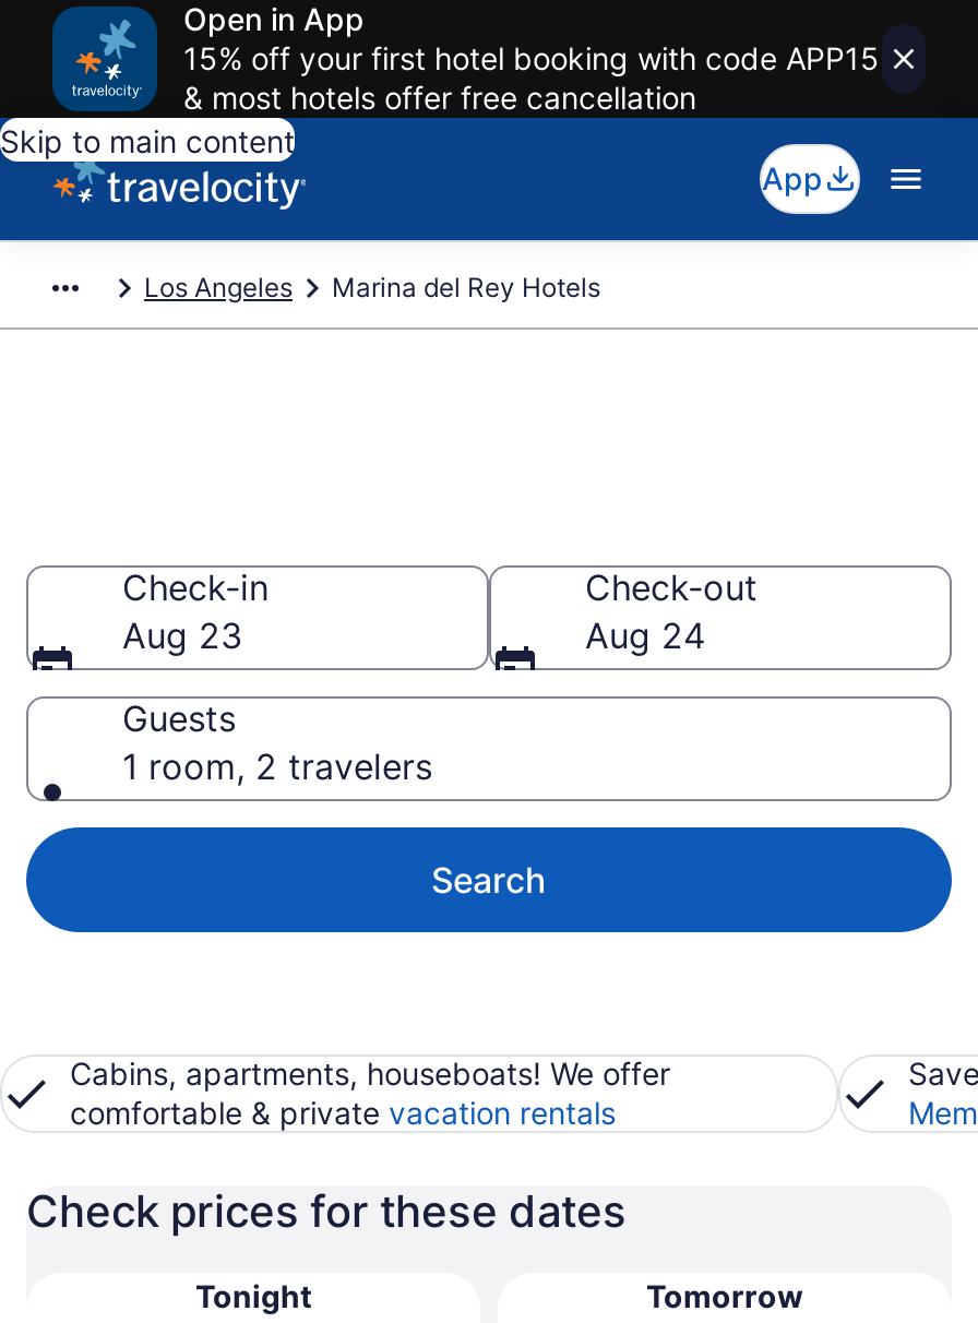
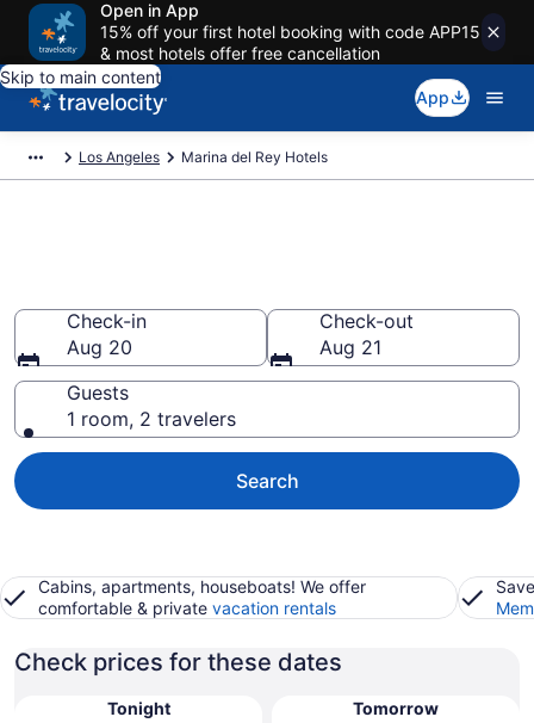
[122,613,242,657] Aug 23 -> [67,335,132,359] Aug 20
[585,613,705,657] Aug 24 -> [319,335,381,359] Aug 21

